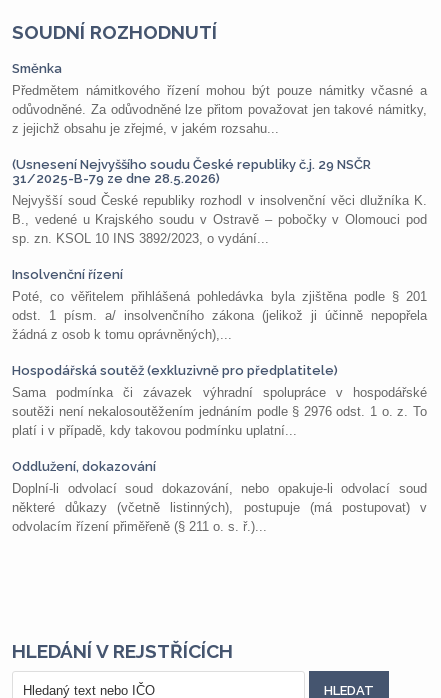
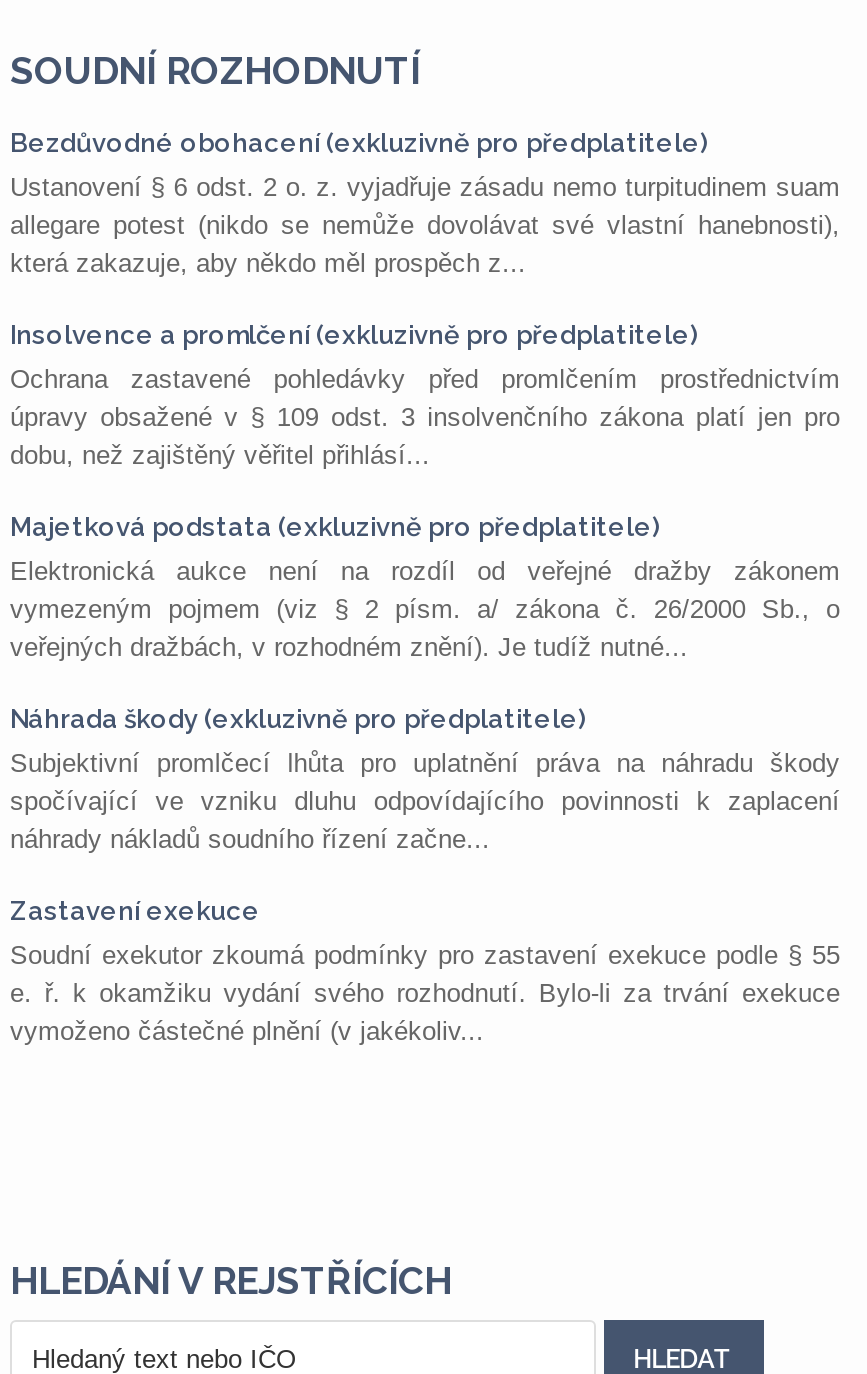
[12,61,62,76] Směnka -> [10,128,708,158] Bezdůvodné obohacení (exkluzivně pro předplatitele)
[12,83,427,136] Předmětem námitkového řízení mohou být pouze námitky včasné a | odůvodněné. Za odůvodněné lze přitom považovat jen takové námitky, | z jejichž obsahu je zřejmé, v jakém rozsahu... -> [10,172,840,278] Ustanovení § 6 odst. 2 o. z. vyjadřuje zásadu nemo turpitudinem suam | allegare potest (nikdo se nemůže dovolávat své vlastní hanebnosti), | která zakazuje, aby někdo měl prospěch z...
[12,157,371,186] (Usnesení Nejvyššího soudu České republiky č.j. 29 NSČR | 31/2025-B-79 ze dne 28.5.2026) -> [10,320,698,350] Insolvence a promlčení (exkluzivně pro předplatitele)
[12,193,427,246] Nejvyšší soud České republiky rozhodl v insolvenční věci dlužníka K. | B., vedené u Krajského soudu v Ostravě – pobočky v Olomouci pod | sp. zn. KSOL 10 INS 3892/2023, o vydání... -> [10,364,840,470] Ochrana zastavené pohledávky před promlčením prostřednictvím | úpravy obsažené v § 109 odst. 3 insolvenčního zákona platí jen pro | dobu, než zajištěný věřitel přihlásí...
[12,267,123,282] Insolvenční řízení -> [10,512,660,542] Majetková podstata (exkluzivně pro předplatitele)
[12,289,427,342] Poté, co věřitelem přihlášená pohledávka byla zjištěna podle § 201 | odst. 1 písm. a/ insolvenčního zákona (jelikož ji účinně nepopřela | žádná z osob k tomu oprávněných),... -> [10,556,840,662] Elektronická aukce není na rozdíl od veřejné dražby zákonem | vymezeným pojmem (viz § 2 písm. a/ zákona č. 26/2000 Sb., o | veřejných dražbách, v rozhodném znění). Je tudíž nutné...
[12,363,338,378] Hospodářská soutěž (exkluzivně pro předplatitele) -> [10,704,586,734] Náhrada škody (exkluzivně pro předplatitele)
[12,385,427,438] Sama podmínka či závazek výhradní spolupráce v hospodářské | soutěži není nekalosoutěžením jednáním podle § 2976 odst. 1 o. z. To | platí i v případě, kdy takovou podmínku uplatní... -> [10,748,840,854] Subjektivní promlčecí lhůta pro uplatnění práva na náhradu škody | spočívající ve vzniku dluhu odpovídajícího povinnosti k zaplacení | náhrady nákladů soudního řízení začne...
[12,459,156,474] Oddlužení, dokazování -> [10,896,260,926] Zastavení exekuce
[12,481,427,534] Doplní-li odvolací soud dokazování, nebo opakuje-li odvolací soud | některé důkazy (včetně listinných), postupuje (má postupovat) v | odvolacím řízení přiměřeně (§ 211 o. s. ř.)... -> [10,940,840,1046] Soudní exekutor zkoumá podmínky pro zastavení exekuce podle § 55 | e. ř. k okamžiku vydání svého rozhodnutí. Bylo-li za trvání exekuce | vymoženo částečné plnění (v jakékoliv...

